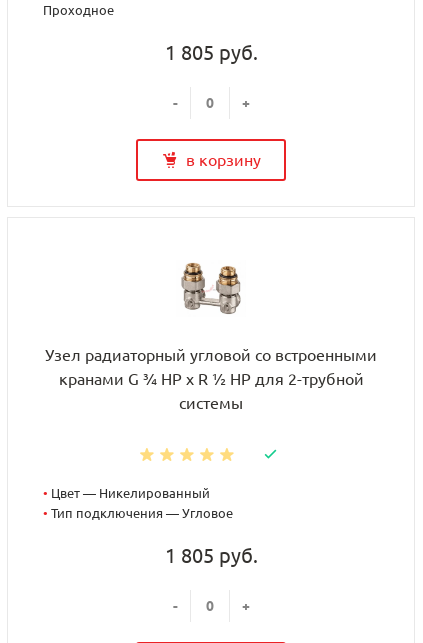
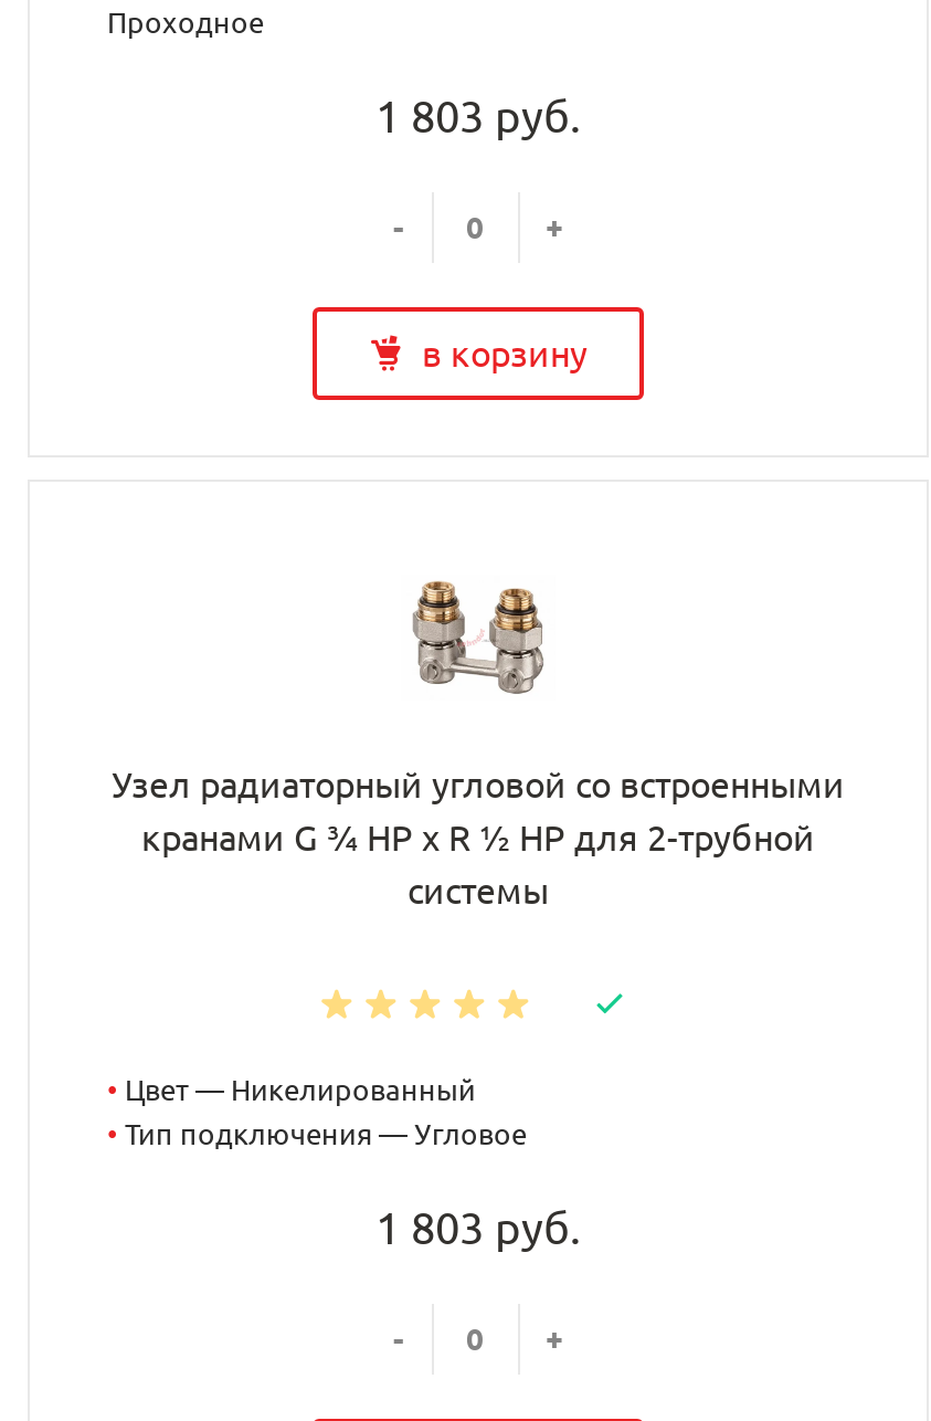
[164,41,257,64] 1 805 руб. -> [375,90,581,141] 1 803 руб.
[164,544,257,567] 1 805 руб. -> [375,1203,581,1253] 1 803 руб.

